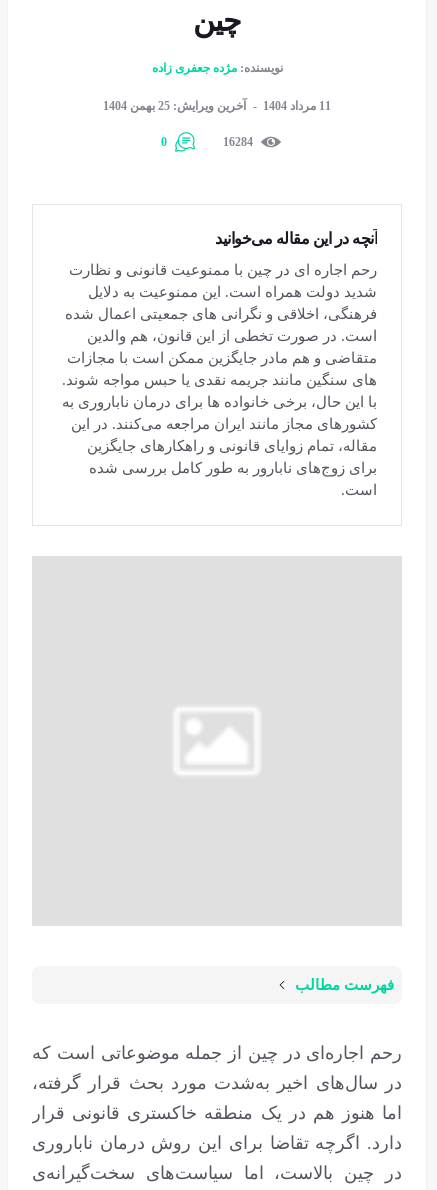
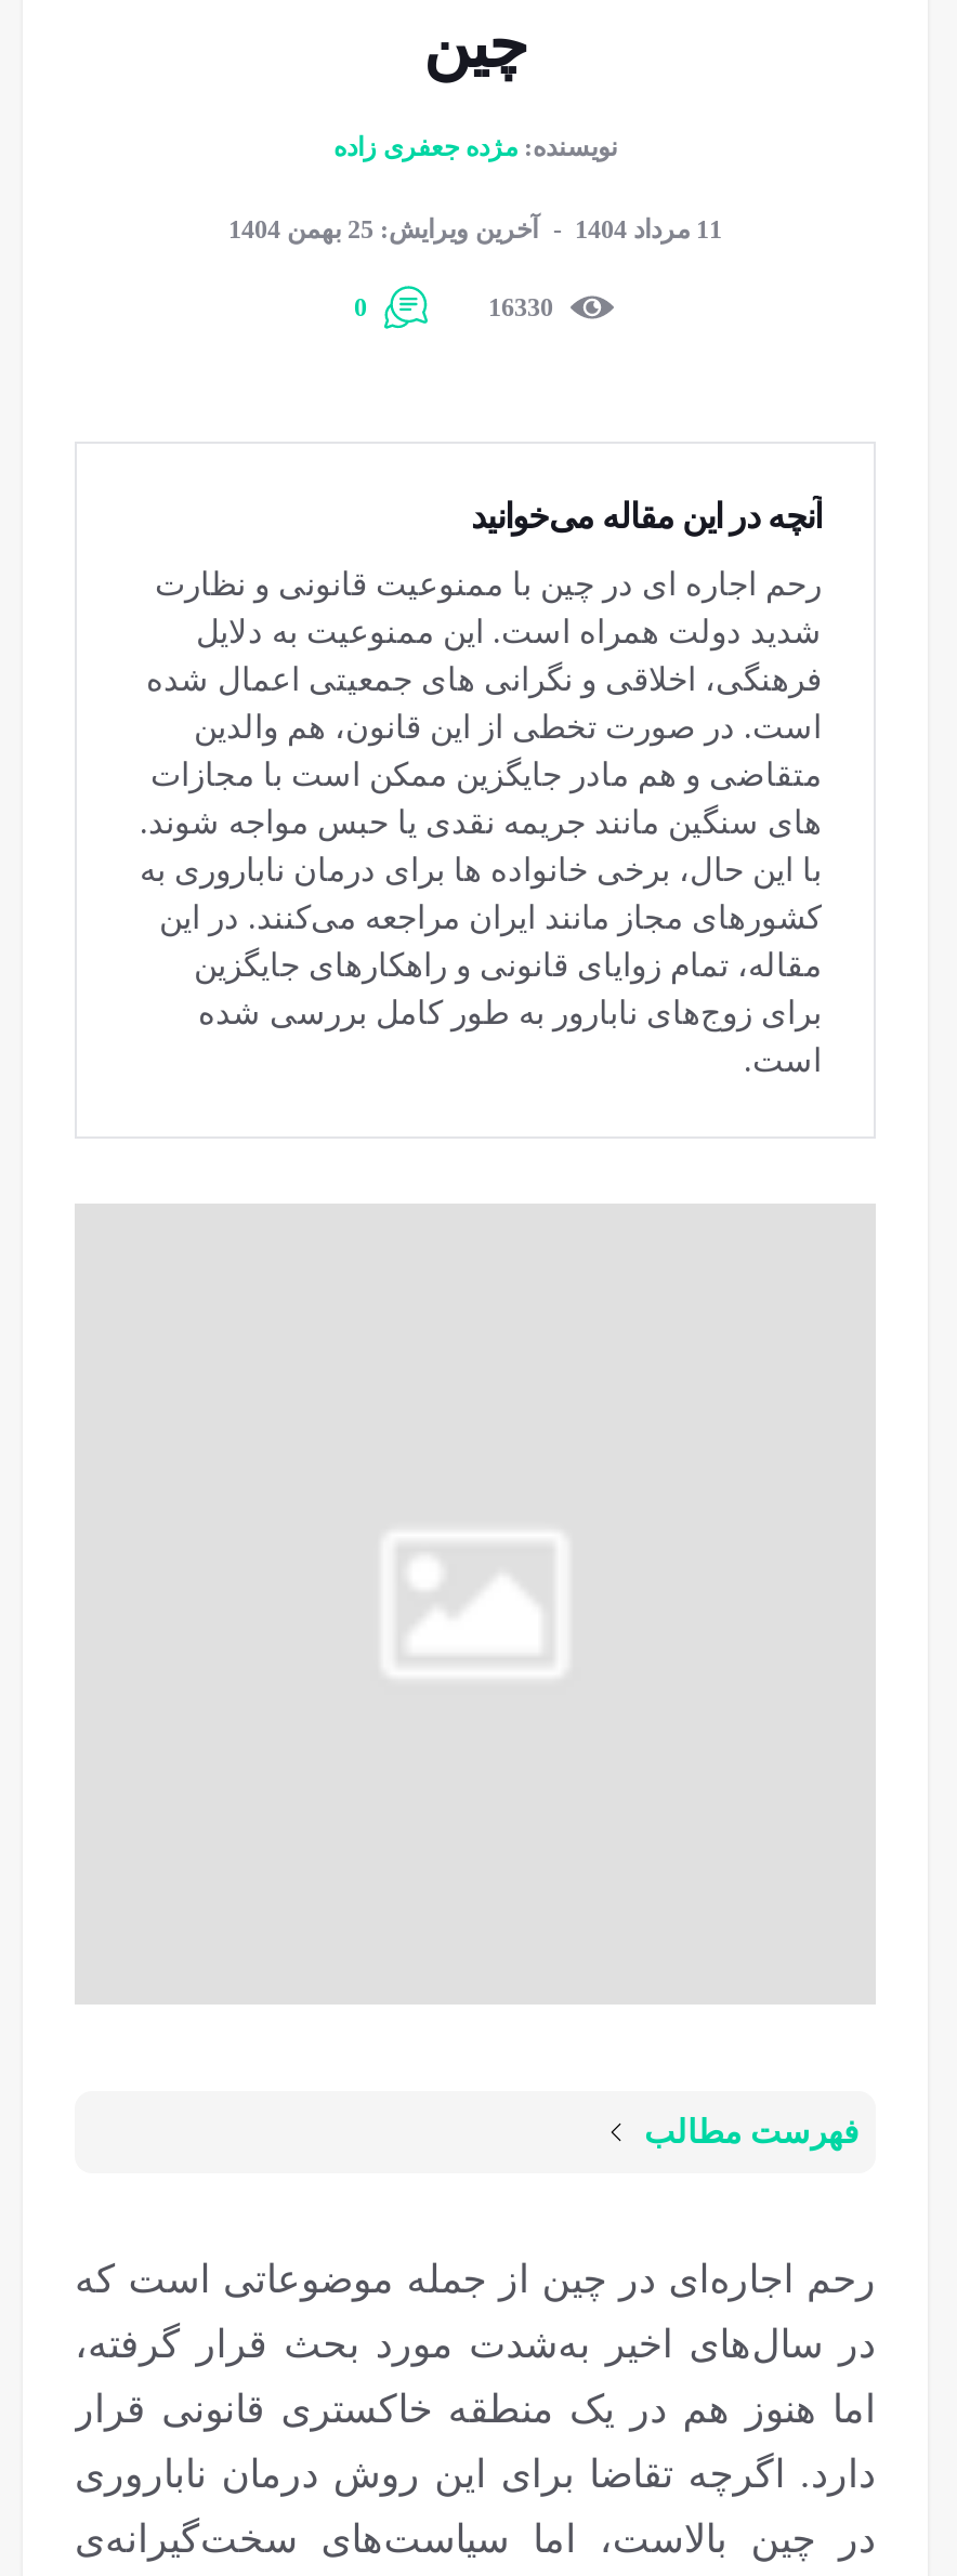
[223,135,253,149] 16284 -> [488,292,553,323] 16330

